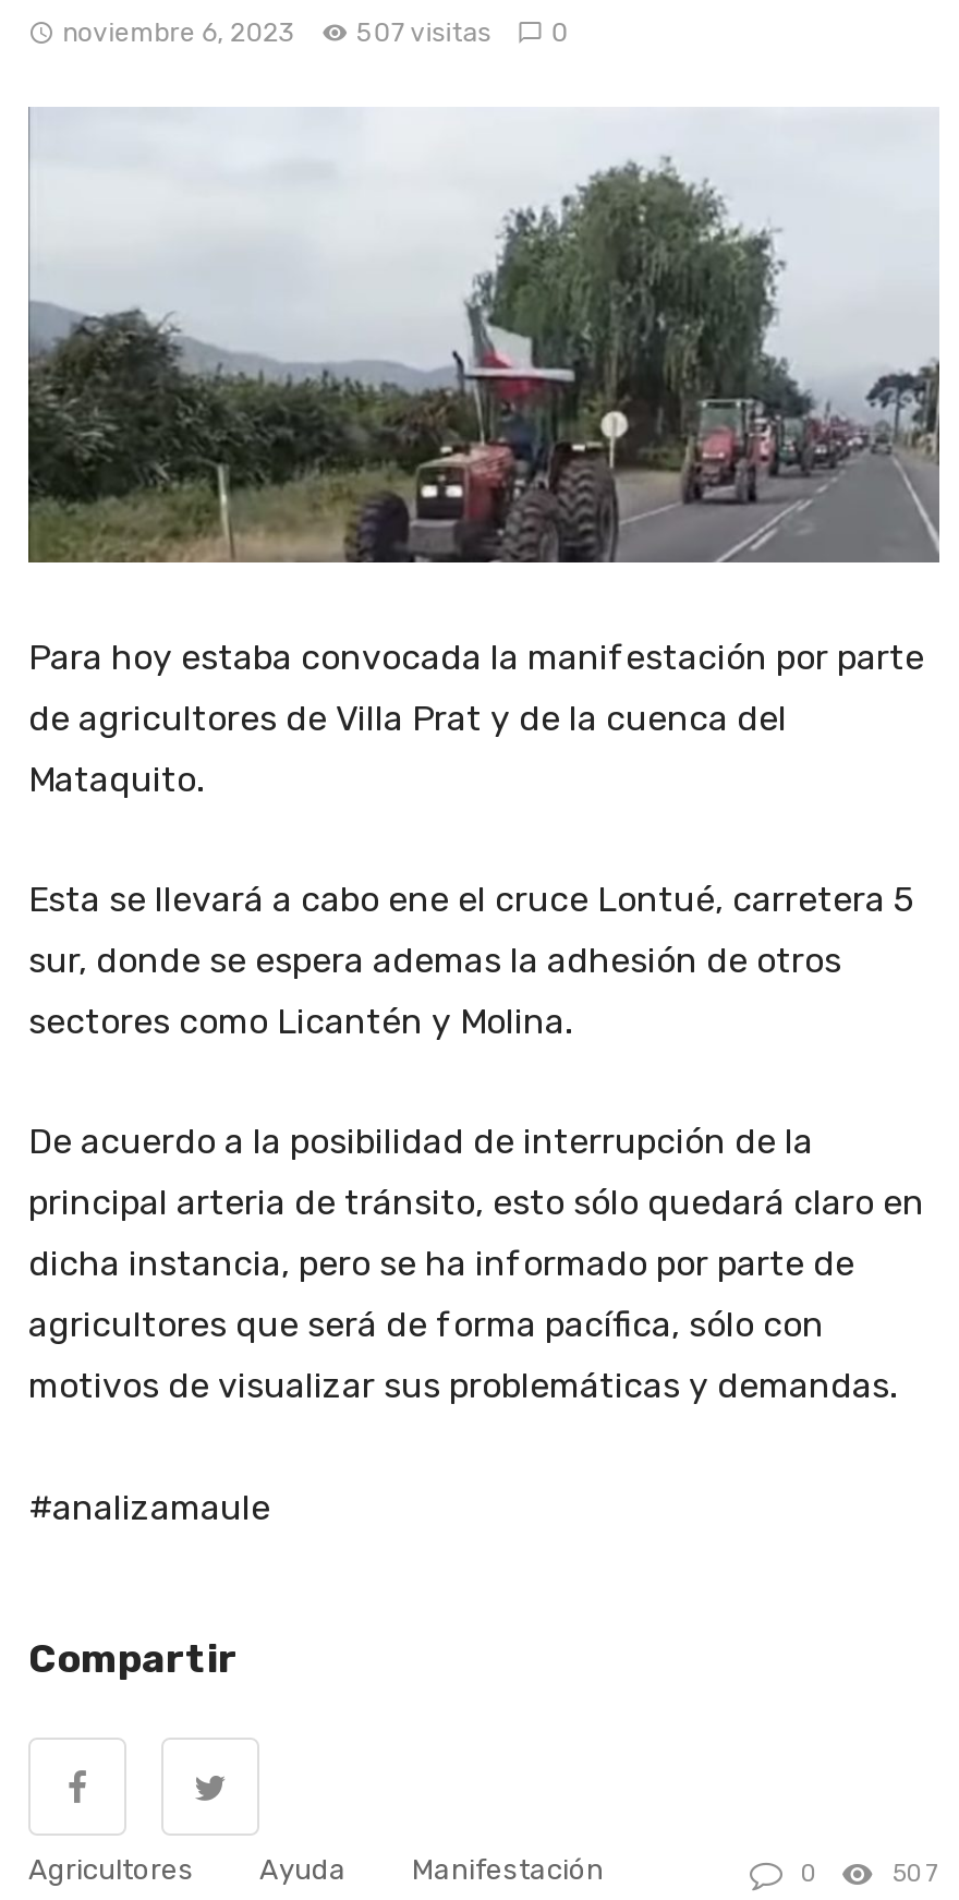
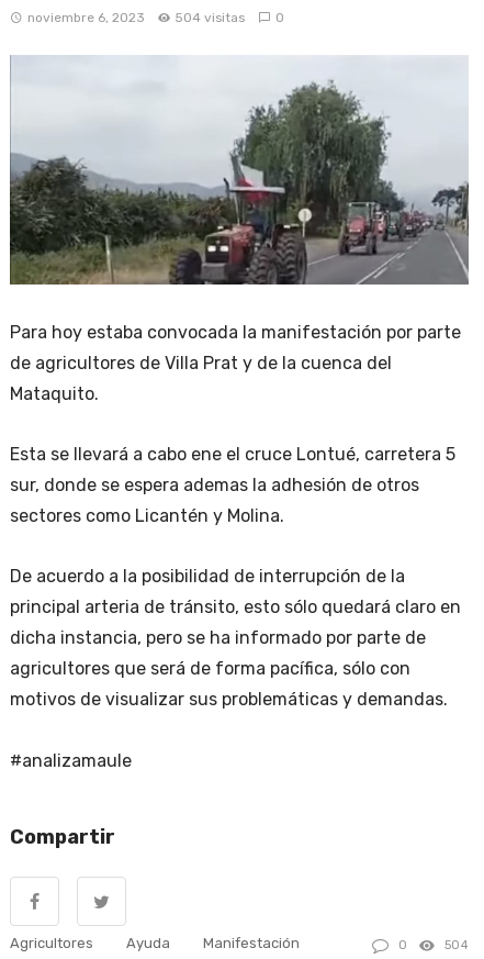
[62,17,568,48] noviembre 6, 2023 507 visitas 0 -> [27,10,284,25] noviembre 6, 2023 504 visitas 0
[893,1859,939,1887] 507 -> [444,938,469,952] 504

